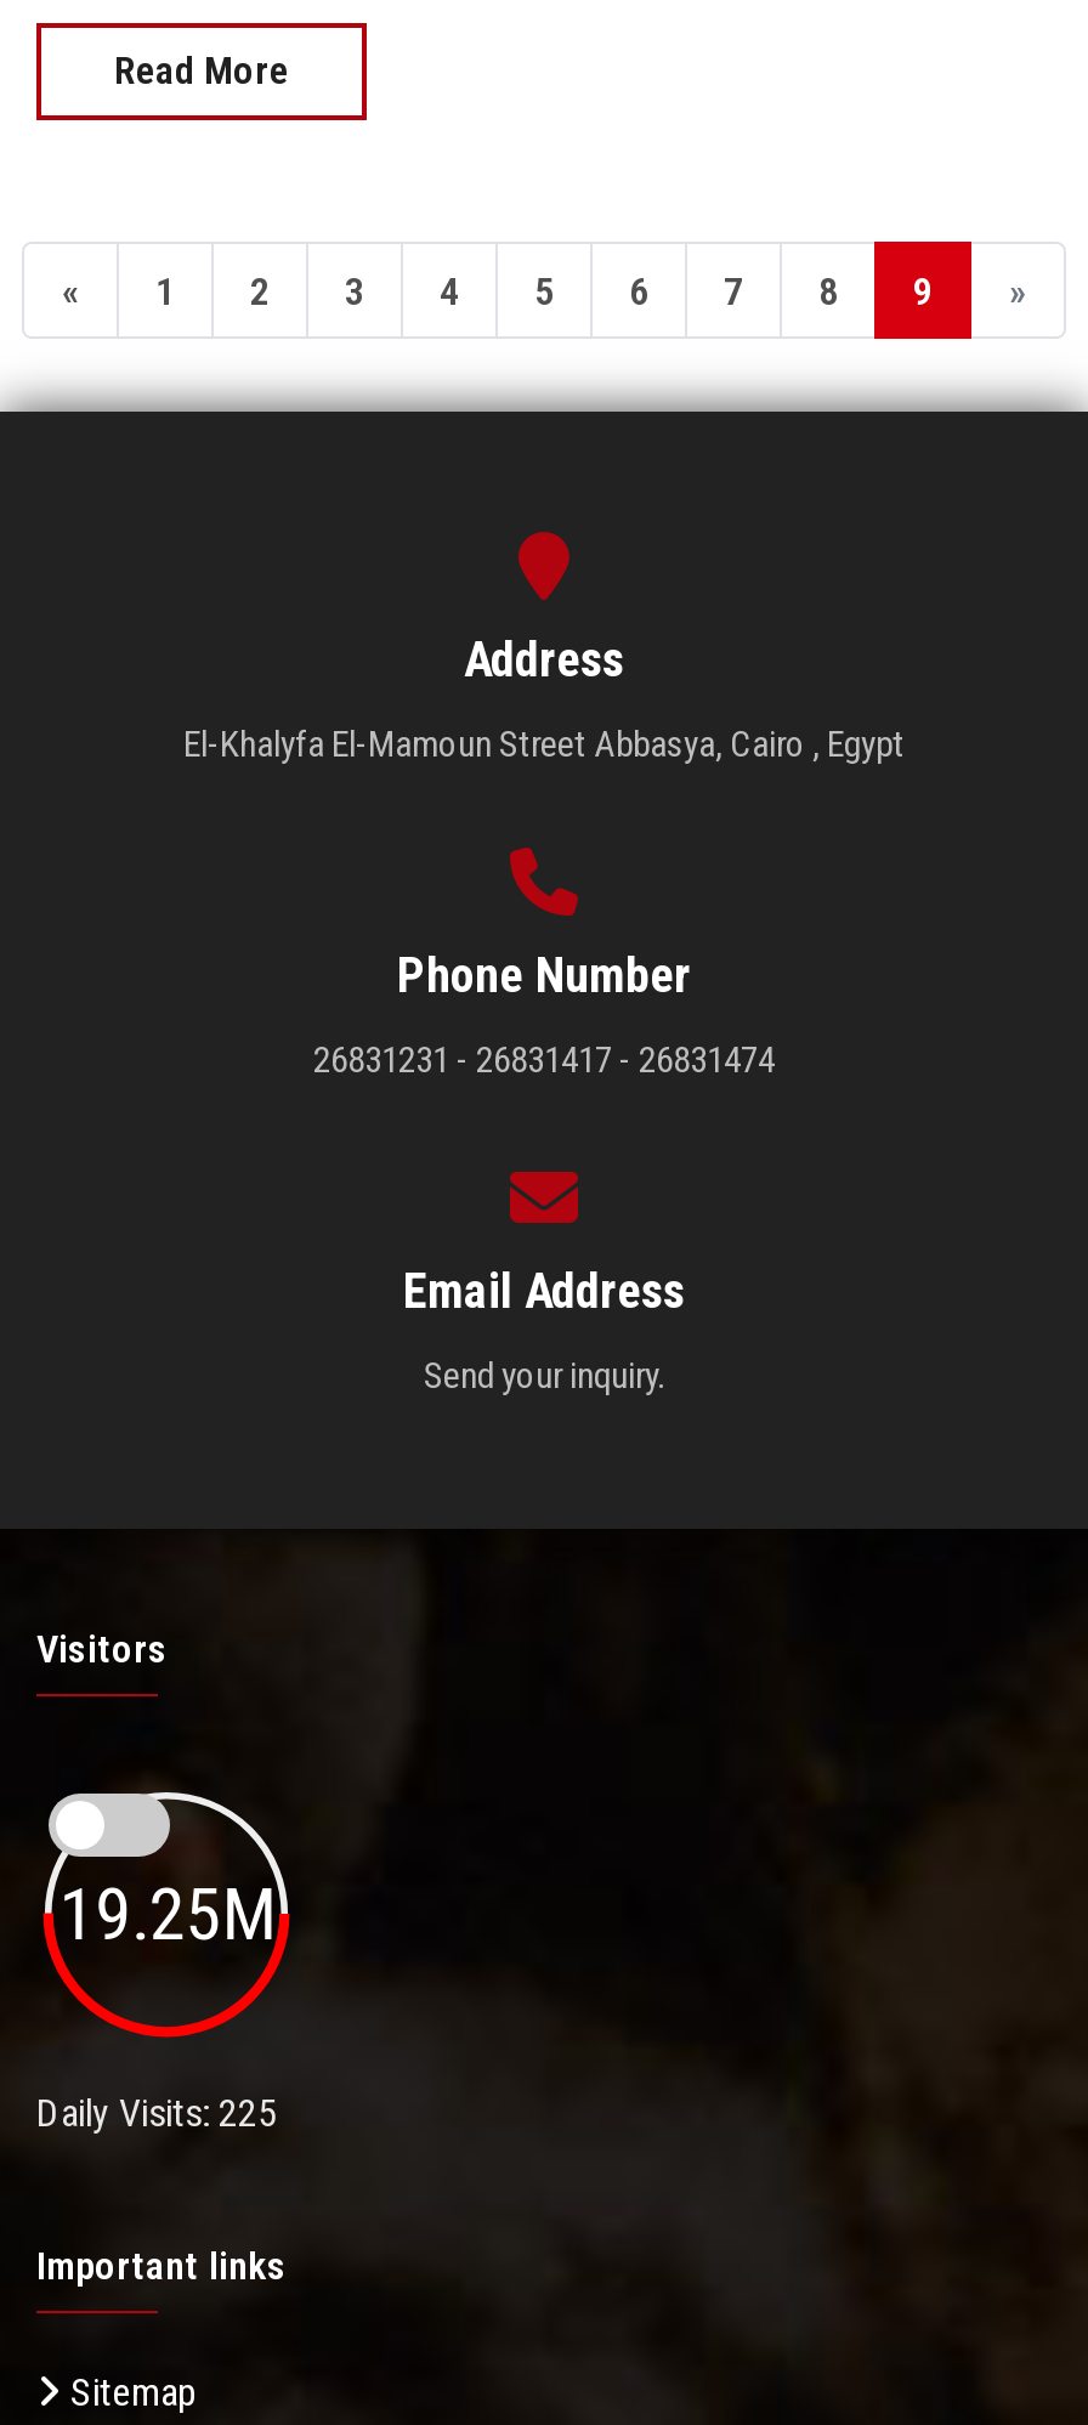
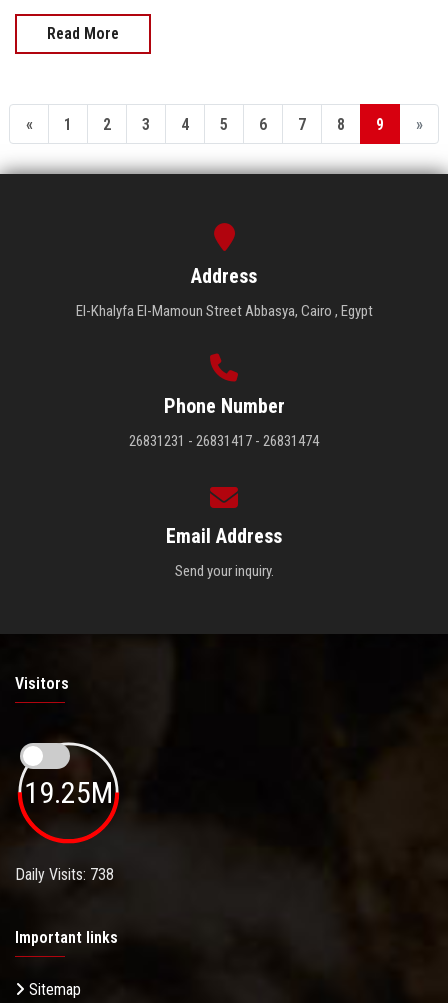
[36,2090,277,2136] Daily Visits: 225 -> [15,865,114,884] Daily Visits: 738

